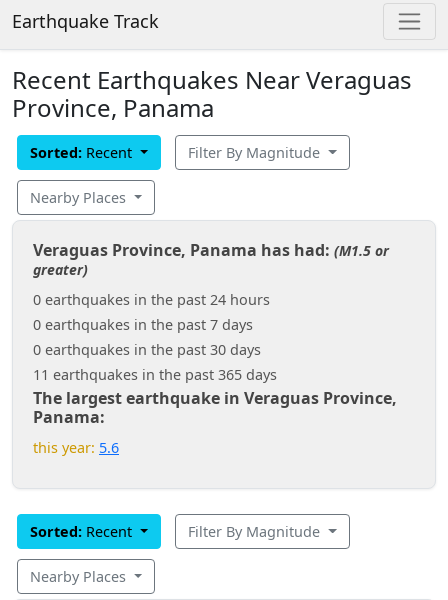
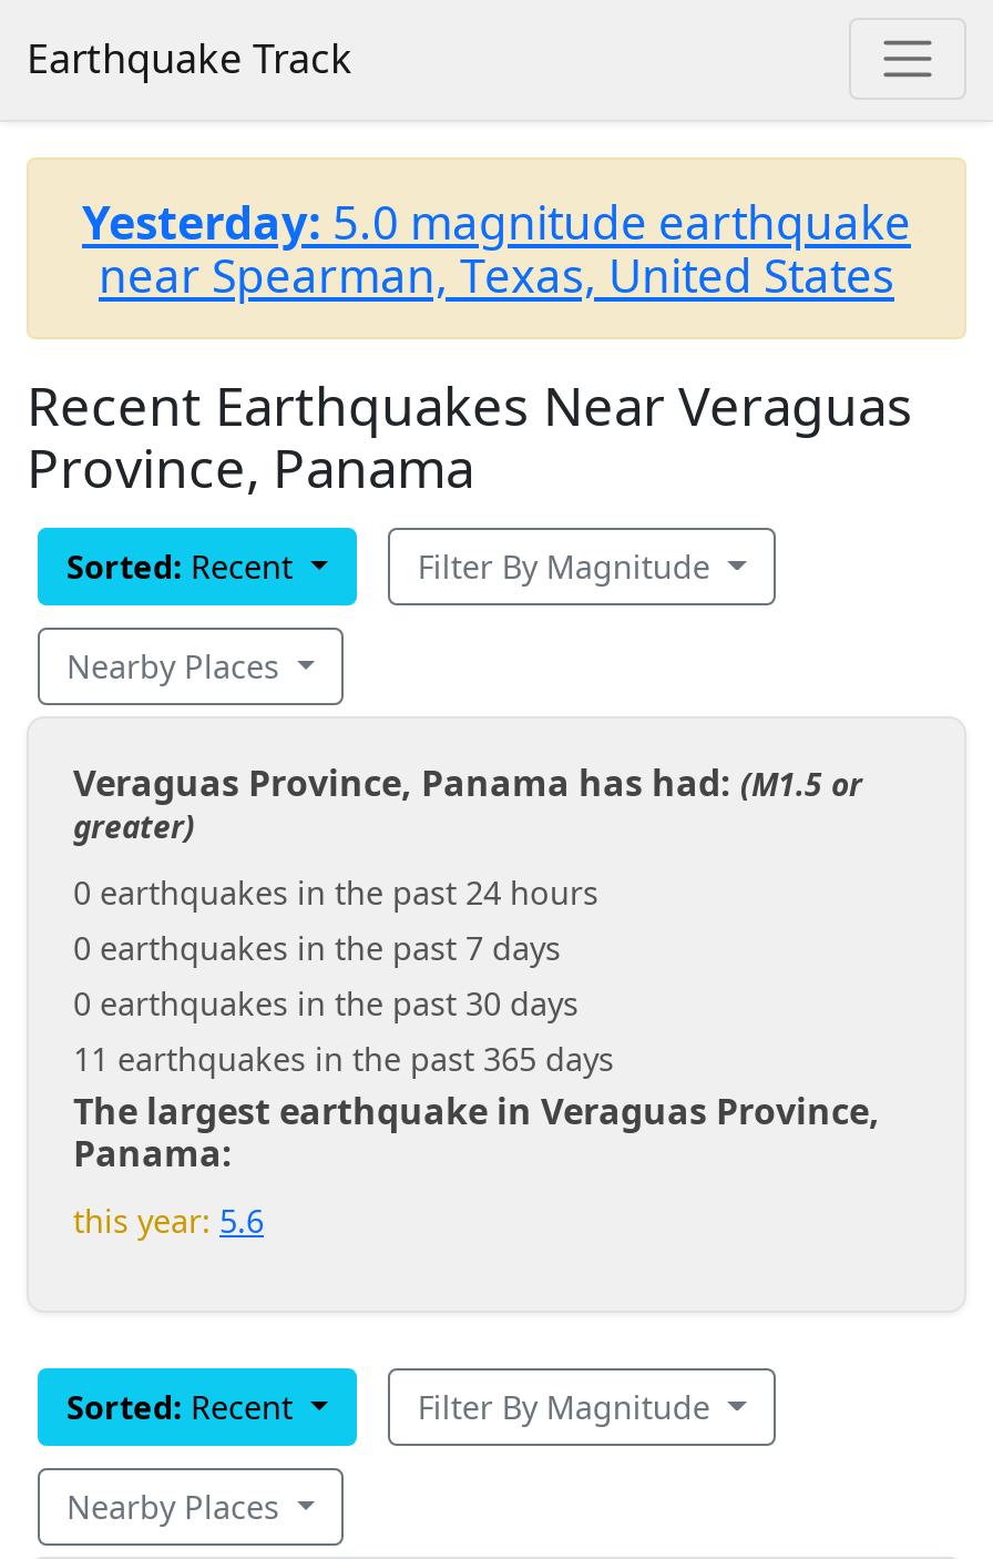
none -> [82,190,911,305] Yesterday: 5.0 magnitude earthquake | near Spearman, Texas, United States

